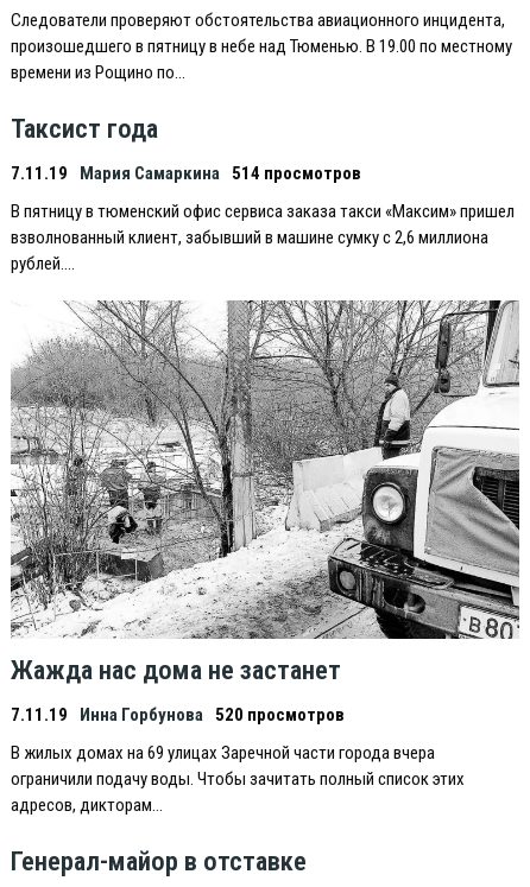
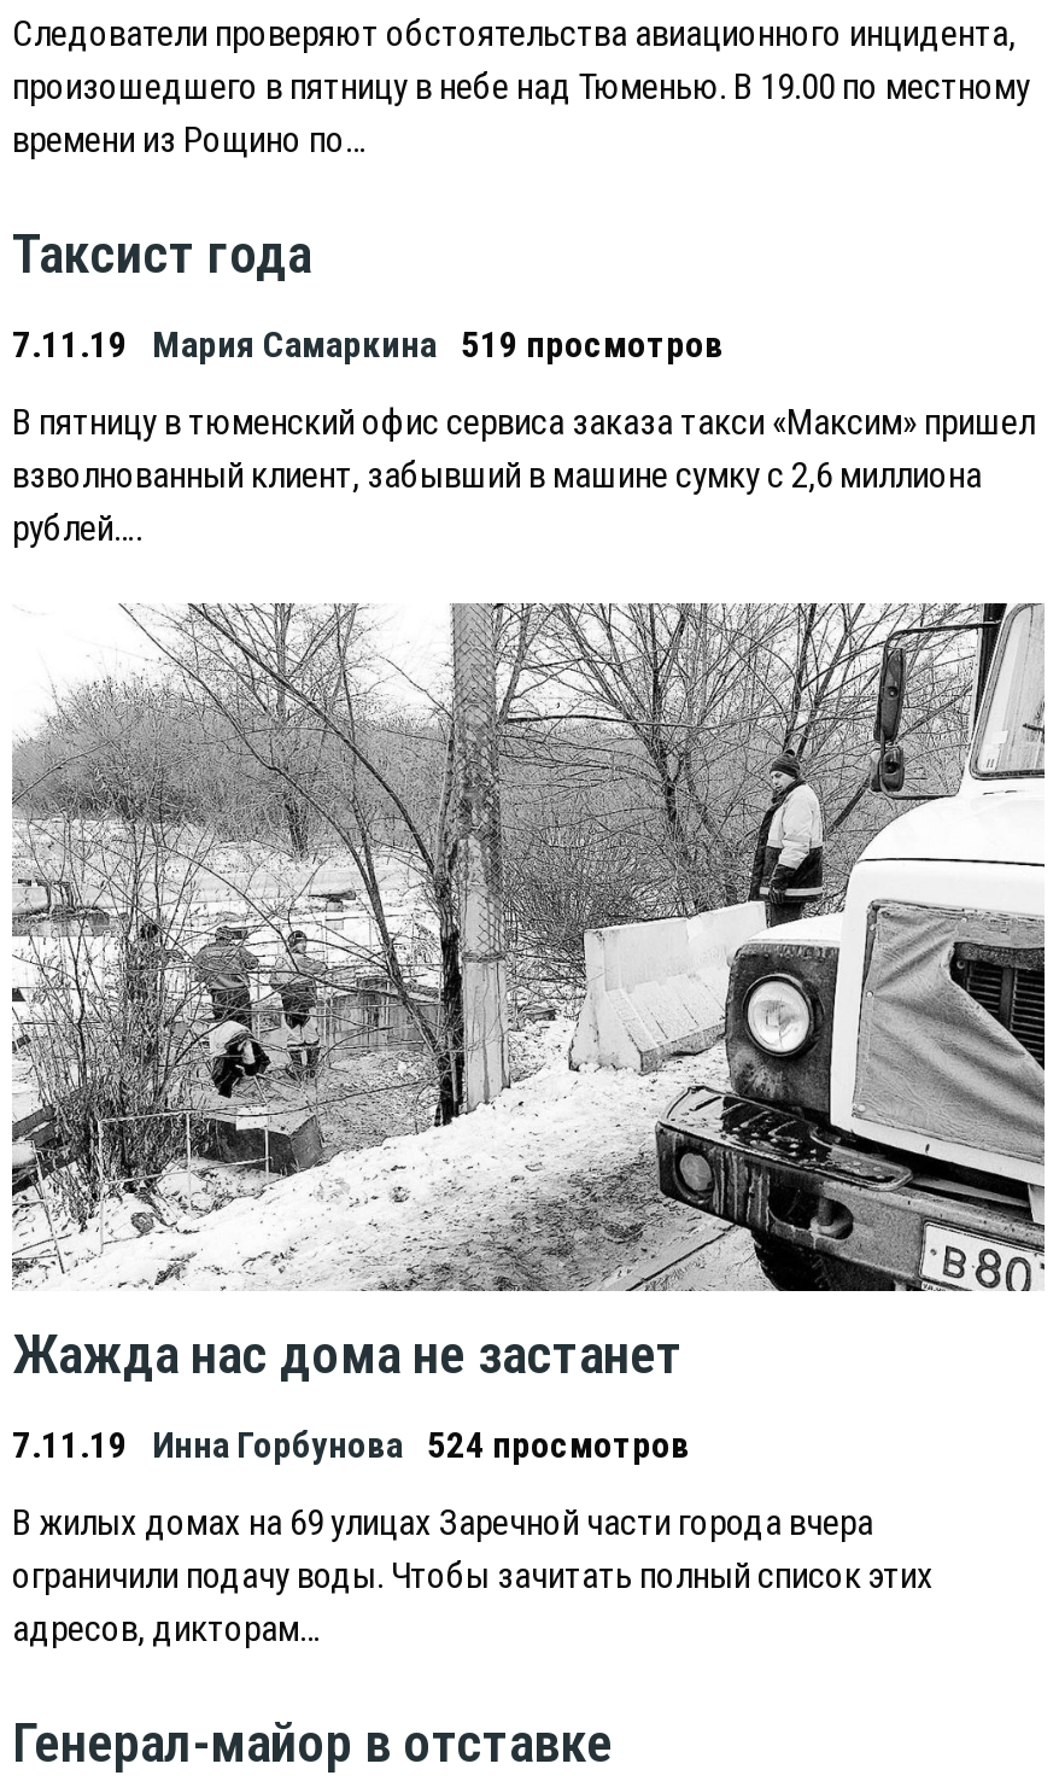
[11,163,361,184] 7.11.19 Мария Самаркина 514 просмотров -> [12,323,724,367] 7.11.19 Мария Самаркина 519 просмотров
[11,704,345,726] 7.11.19 Инна Горбунова 520 просмотров -> [12,1425,690,1468] 7.11.19 Инна Горбунова 524 просмотров

